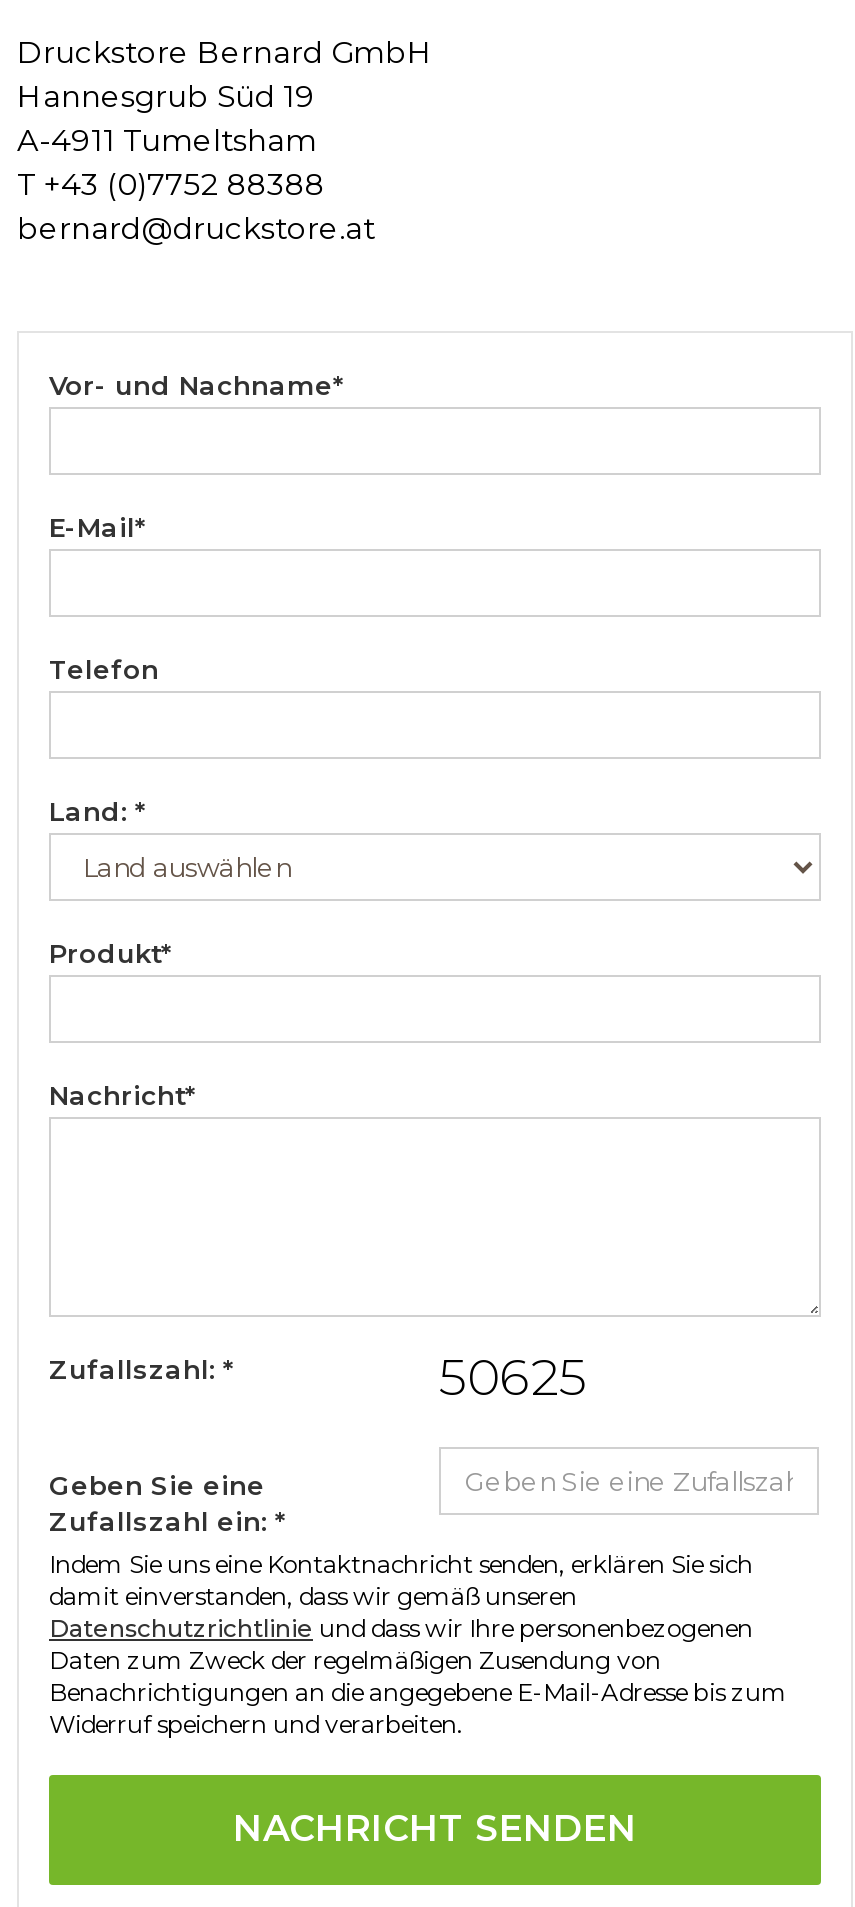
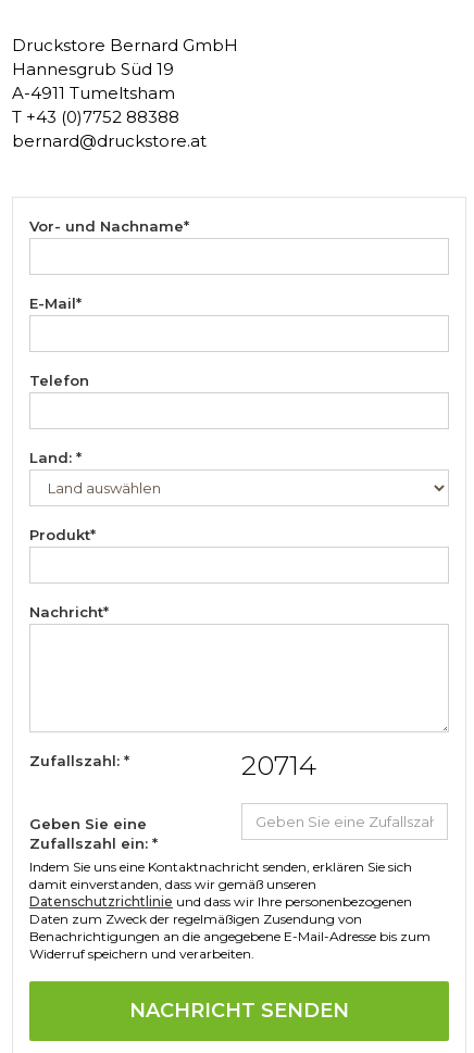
[439,1347,587,1407] 50625 -> [241,749,316,781] 20714

